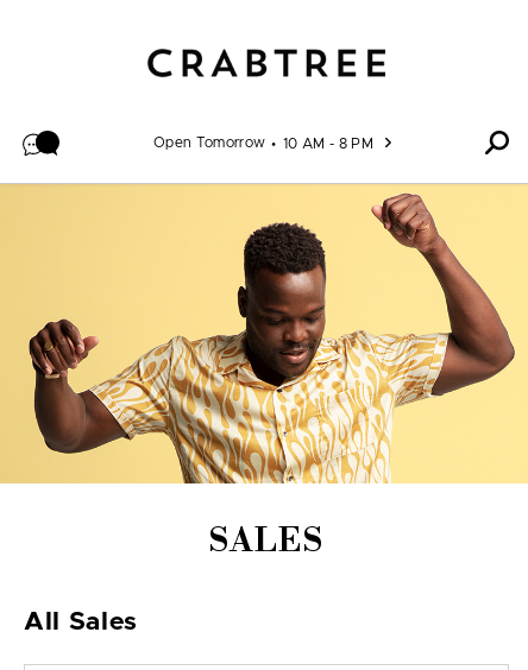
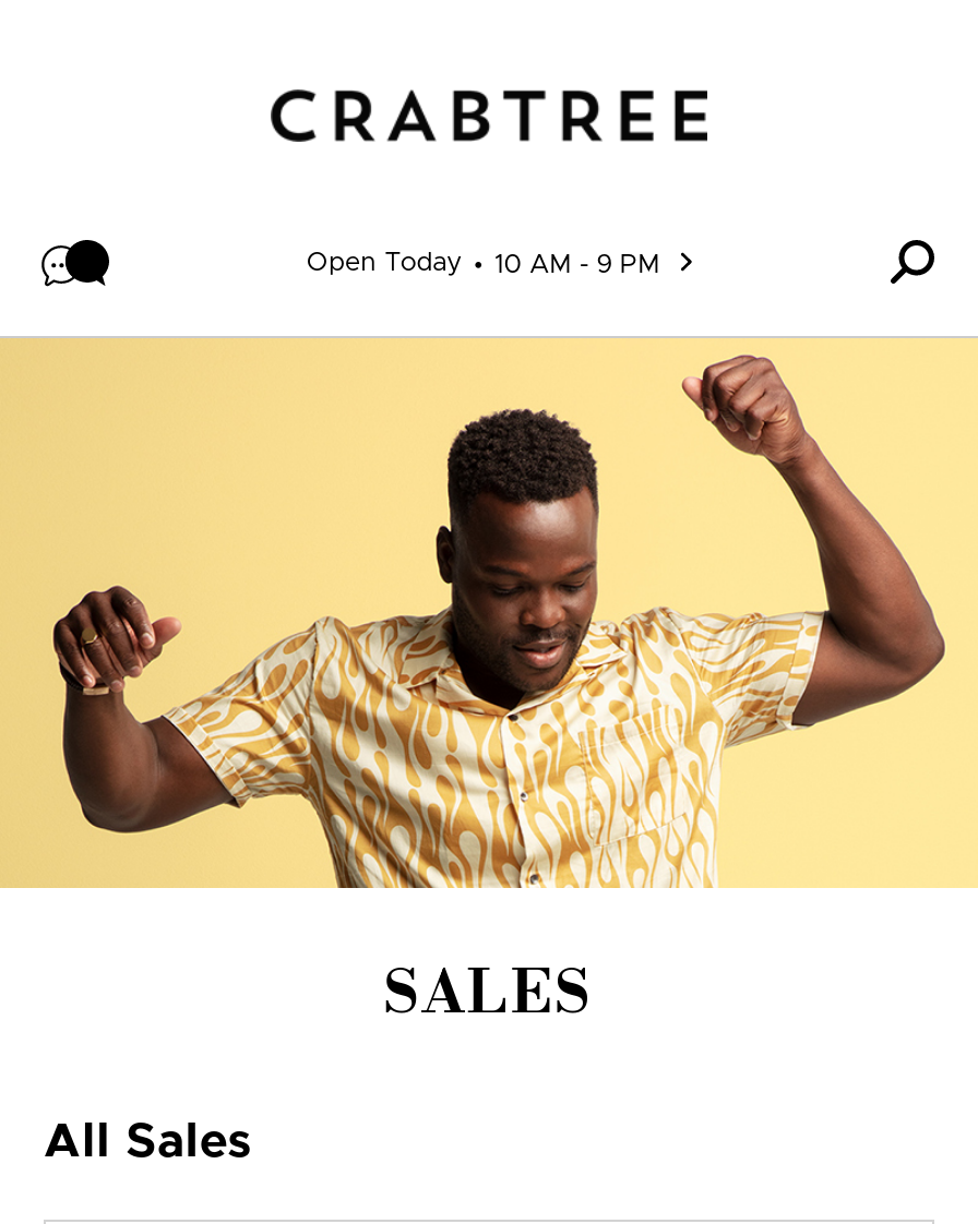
[153,135,266,149] Open Tomorrow -> [306,248,463,274] Open Today
[283,136,374,150] 10 AM - 8 PM -> [494,250,661,276] 10 AM - 9 PM

